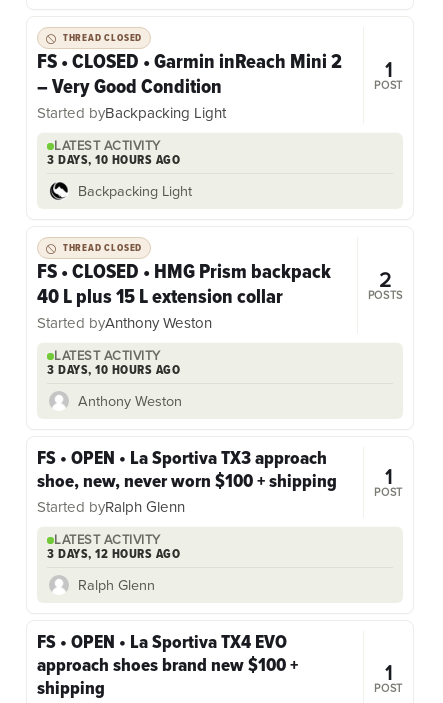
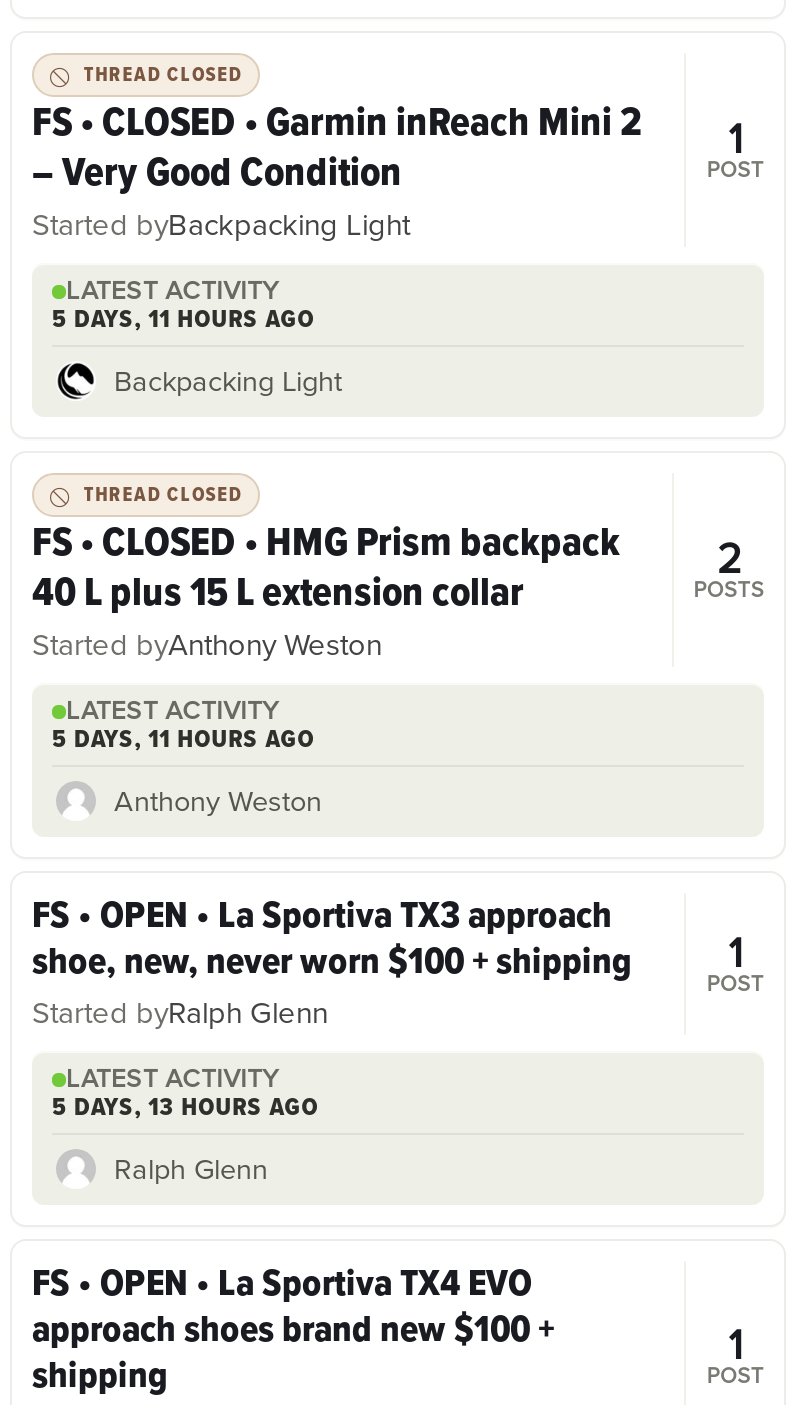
[47,152,180,168] 3 DAYS, 10 HOURS AGO -> [52,303,314,335] 5 DAYS, 11 HOURS AGO
[47,362,180,378] 3 DAYS, 10 HOURS AGO -> [52,723,314,755] 5 DAYS, 11 HOURS AGO
[47,546,180,562] 3 DAYS, 12 HOURS AGO -> [52,1091,318,1123] 5 DAYS, 13 HOURS AGO

